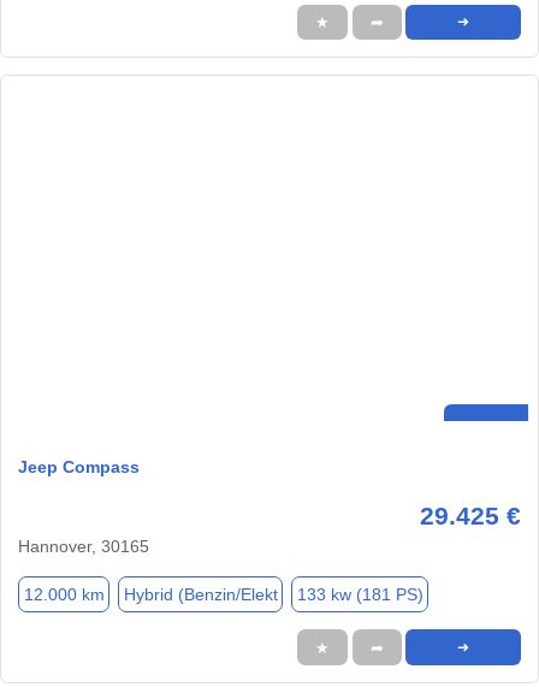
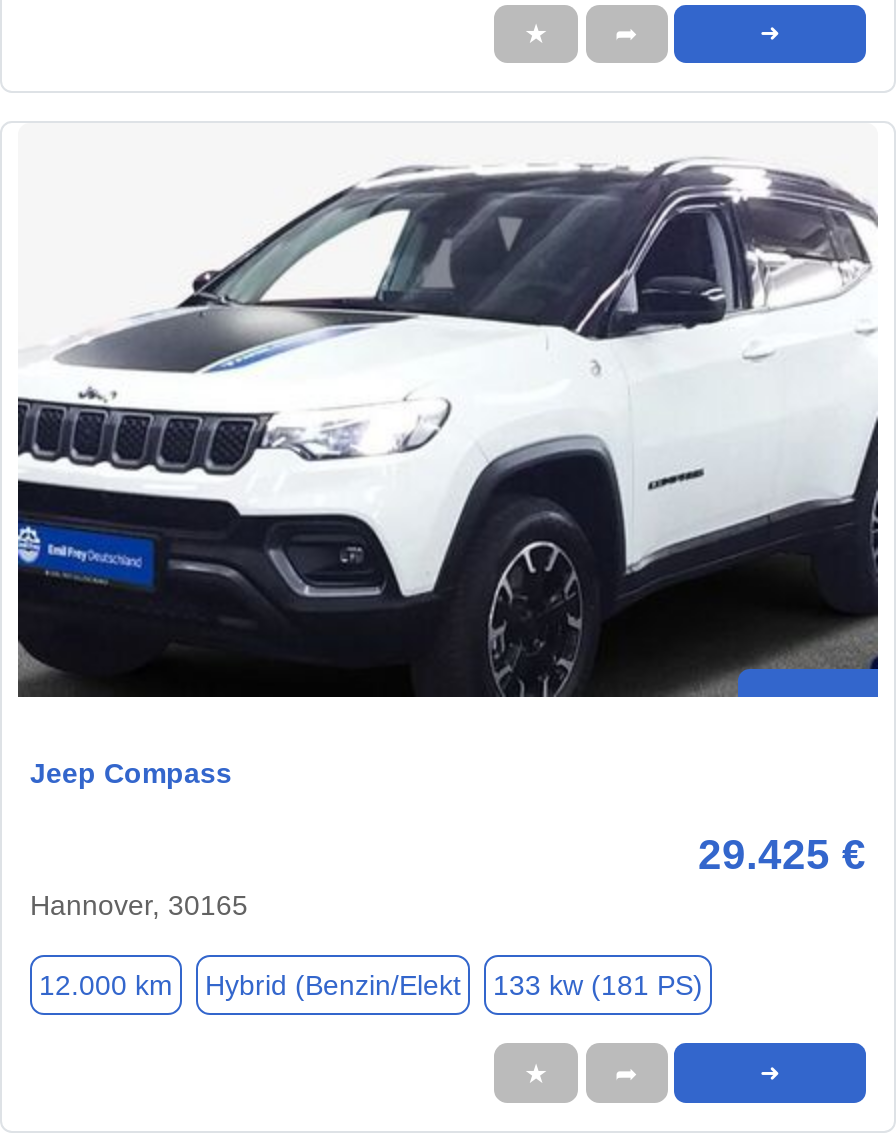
none -> [16,157,880,699] [image]

